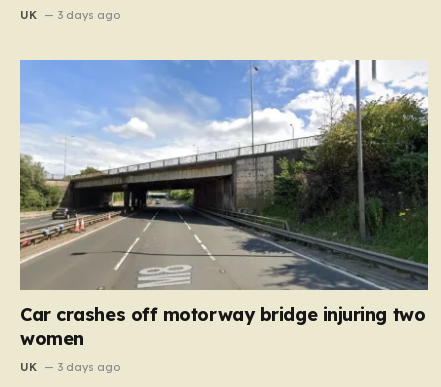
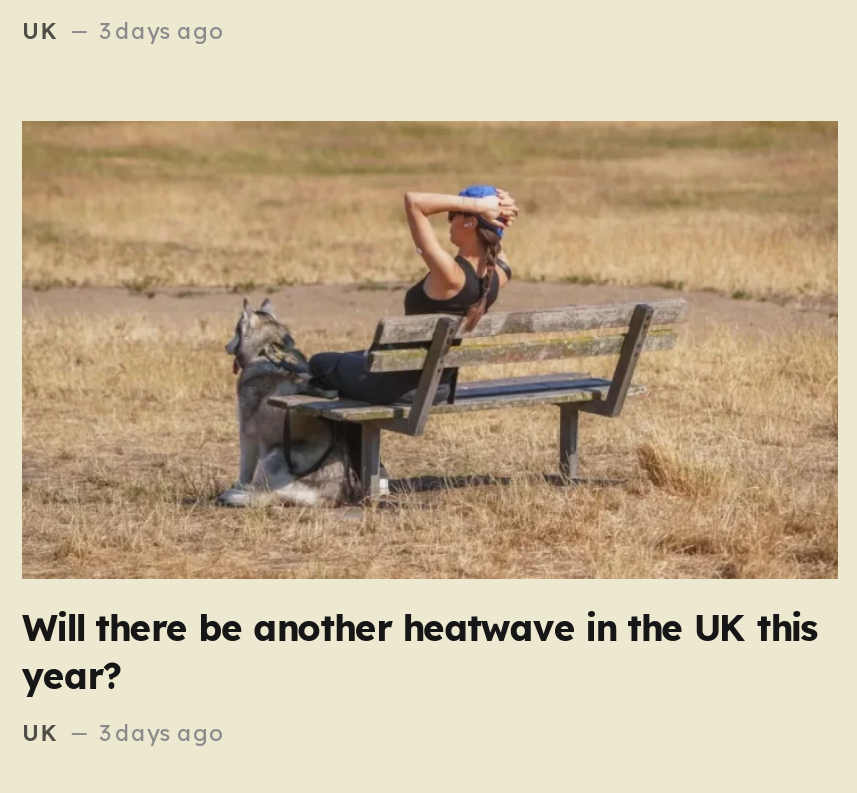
[20,59,429,349] [image] | Car crashes off motorway bridge injuring two | women -> [20,118,840,699] [image] | Will there be another heatwave in the UK this | year?

